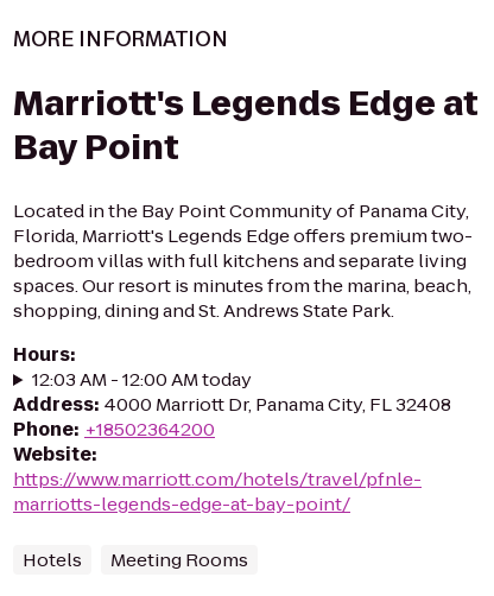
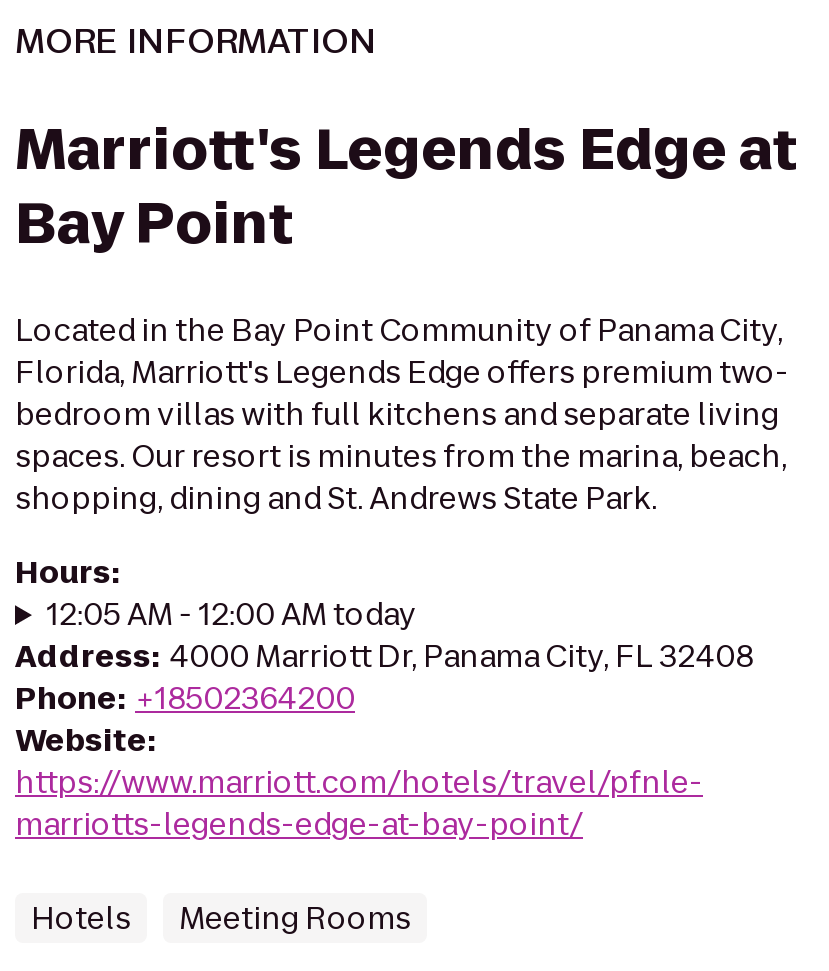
[32,367,252,392] 12:03 AM - 12:00 AM today -> [47,593,417,635] 12:05 AM - 12:00 AM today

